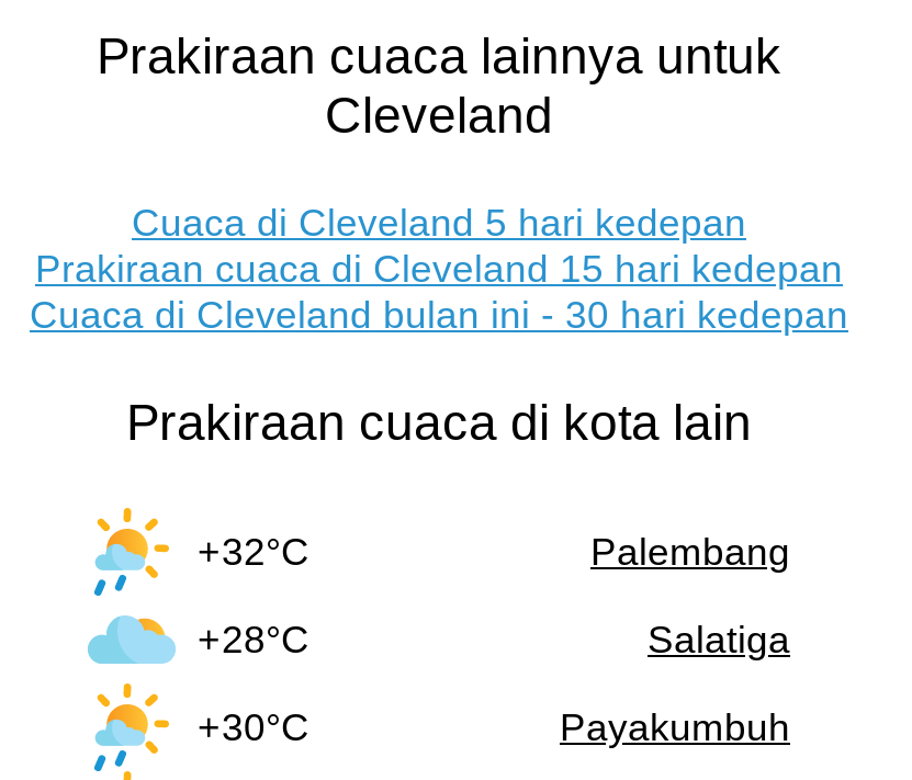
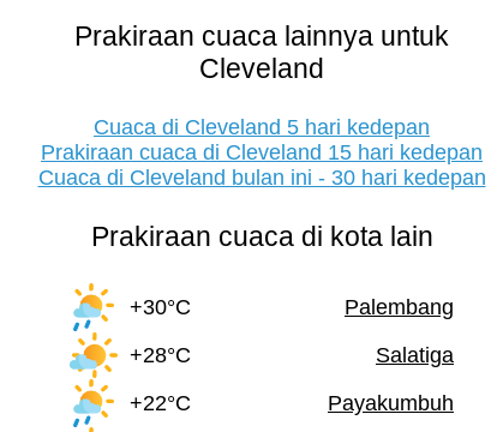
[198,529,309,573] +32°C -> [130,295,191,319] +30°C
[86,598,309,749] [image] | +30°C -> [70,331,191,415] [image] | +22°C

